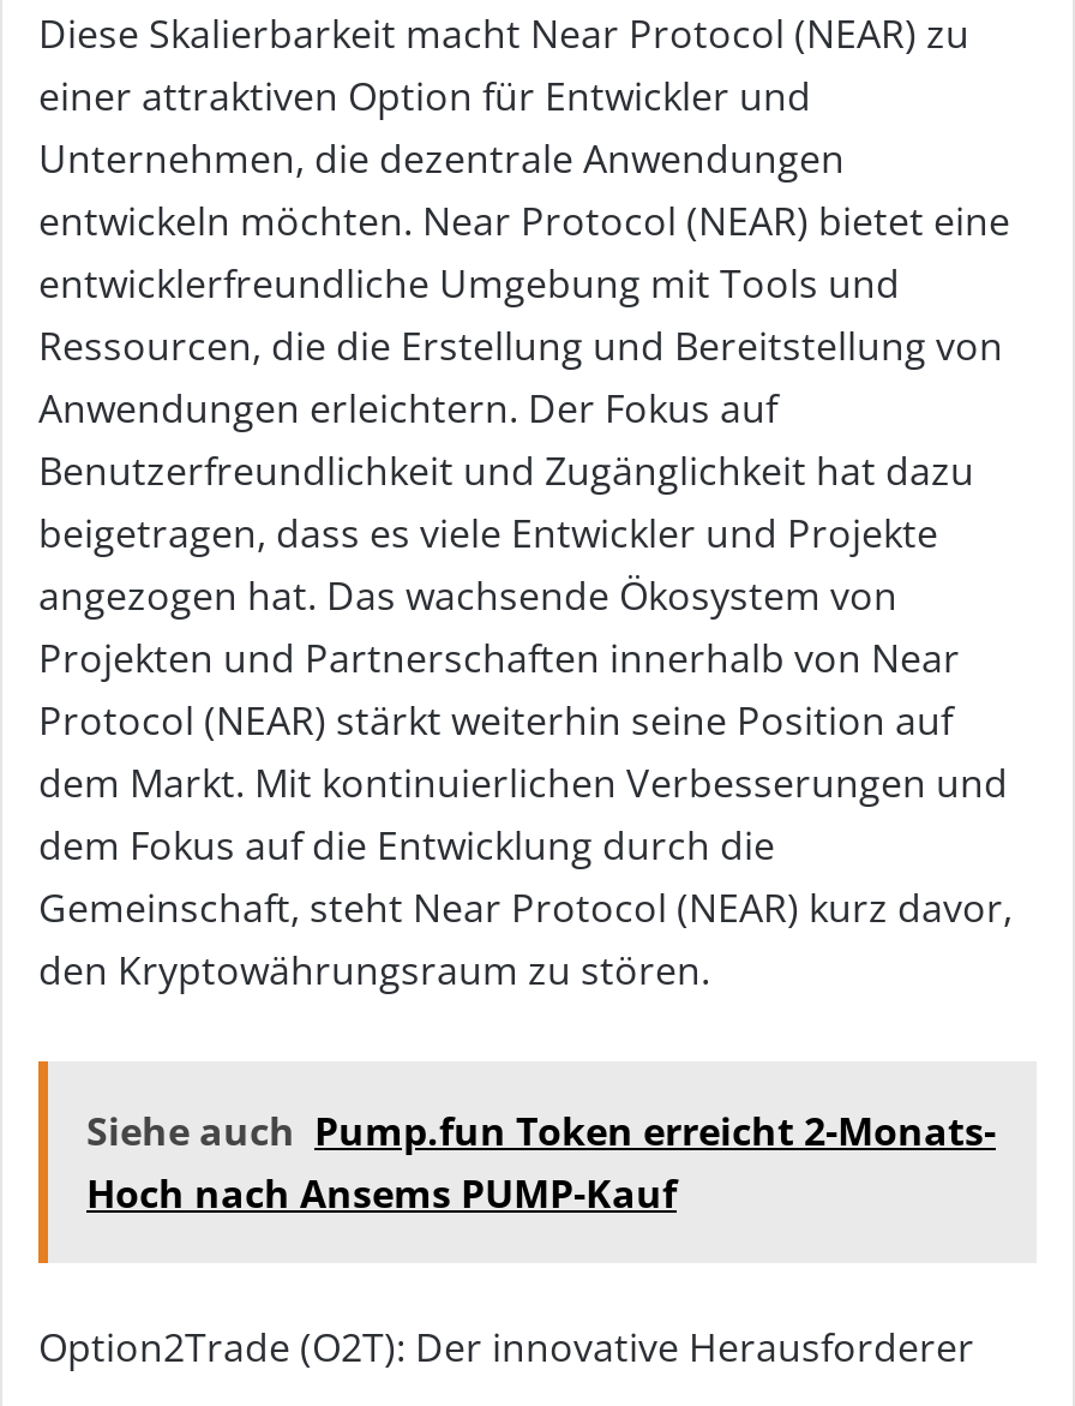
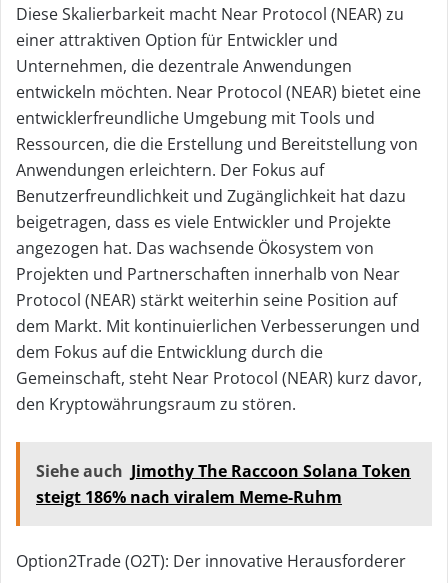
[86,1105,996,1220] Siehe auch Pump.fun Token erreicht 2-Monats- | Hoch nach Ansems PUMP-Kauf -> [36,460,411,508] Siehe auch Jimothy The Raccoon Solana Token | steigt 186% nach viralem Meme-Ruhm

